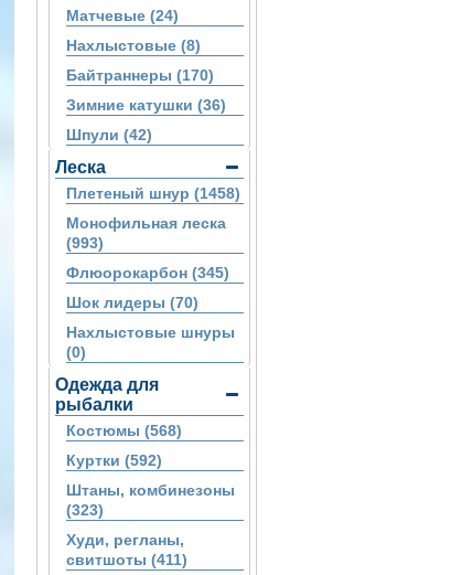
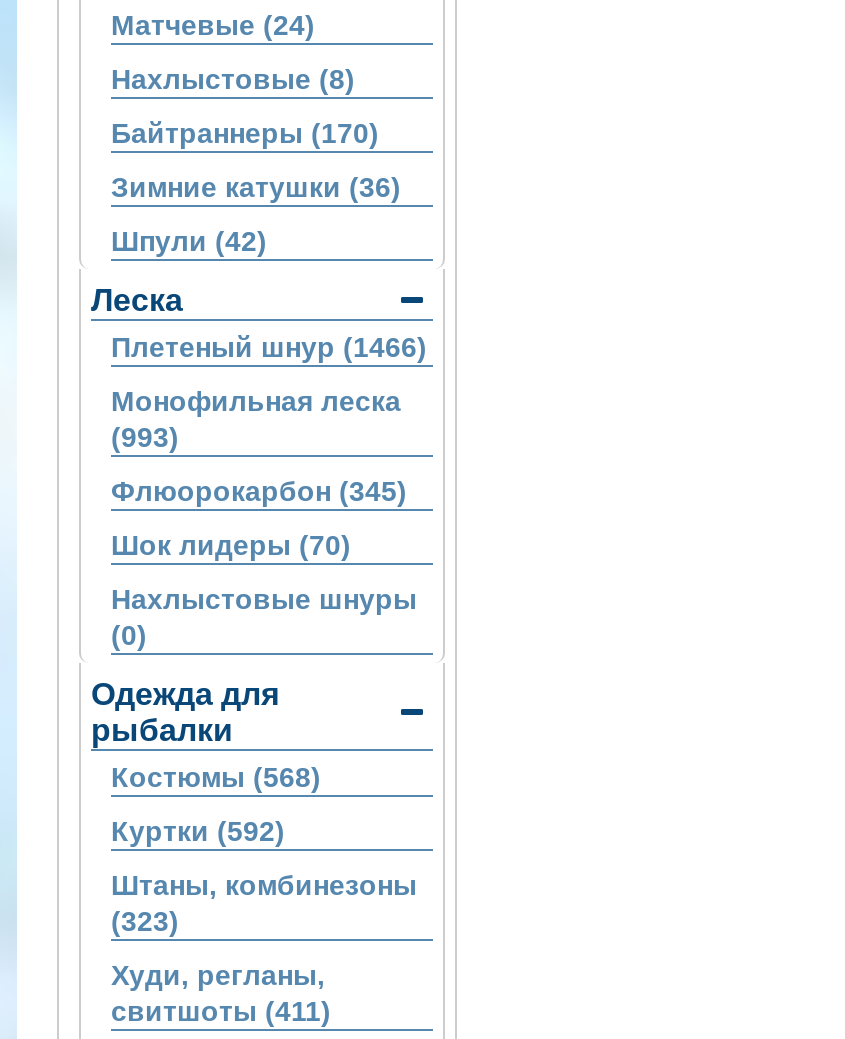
[66,184,240,202] Плетеный шнур (1458) -> [111,331,427,363] Плетеный шнур (1466)

